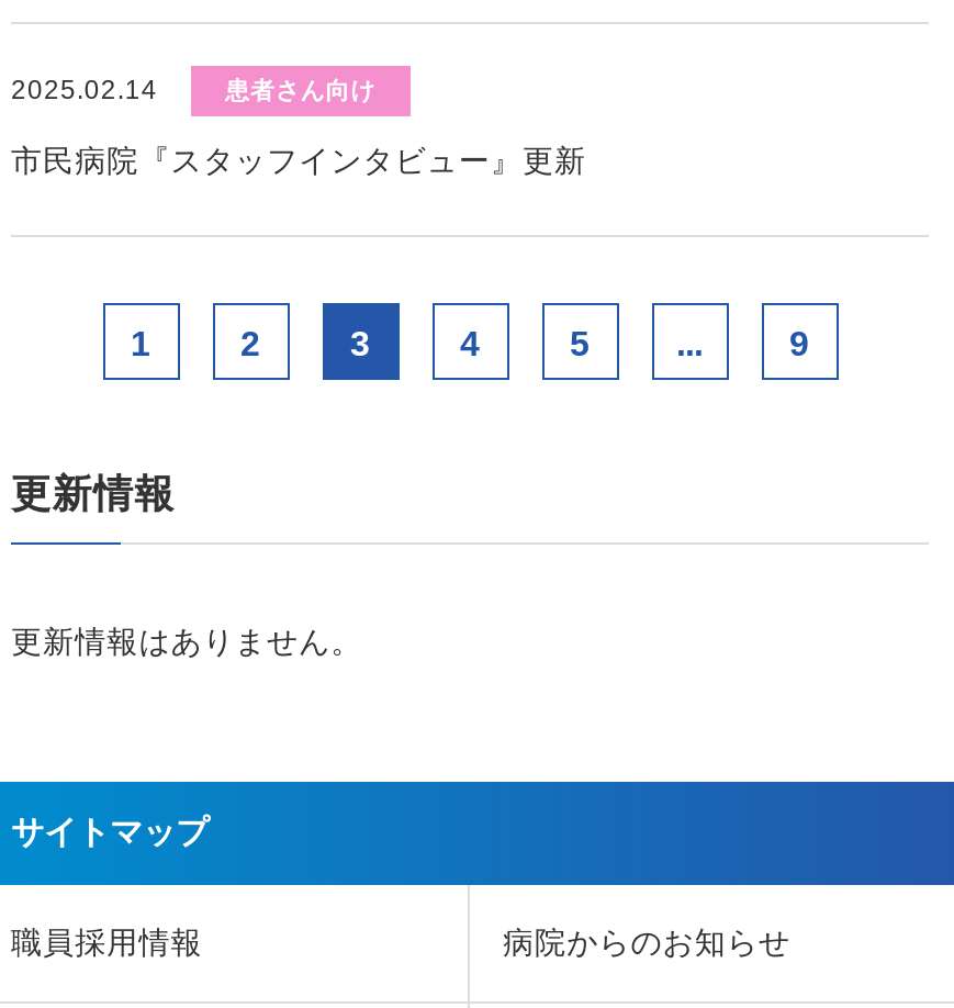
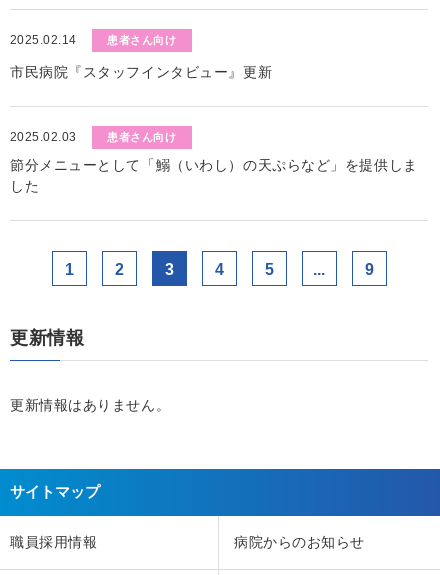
none -> [10,130,418,194] 2025.02.03 | 患者さん向け | 節分メニューとして「鰯（いわし）の天ぷらなど」を提供しま | した

